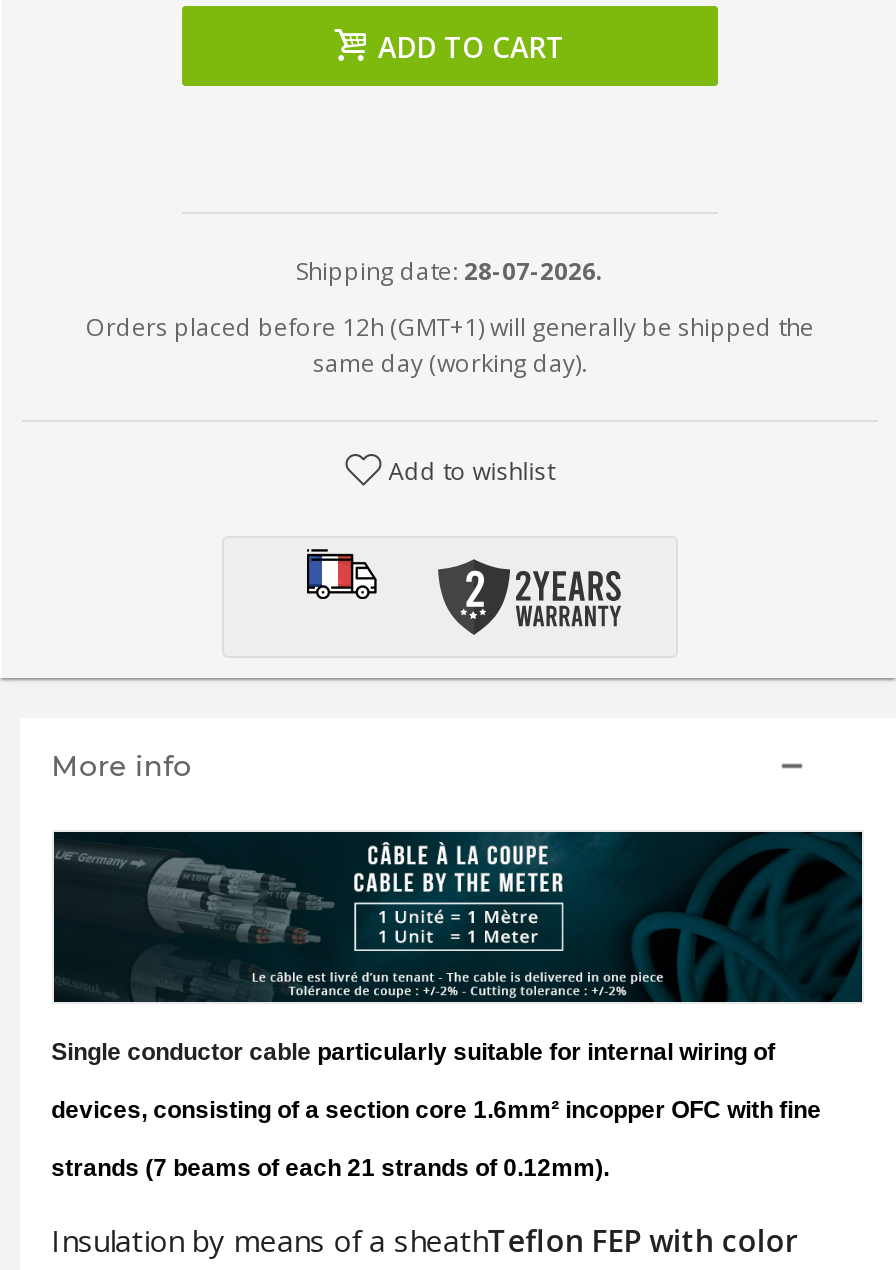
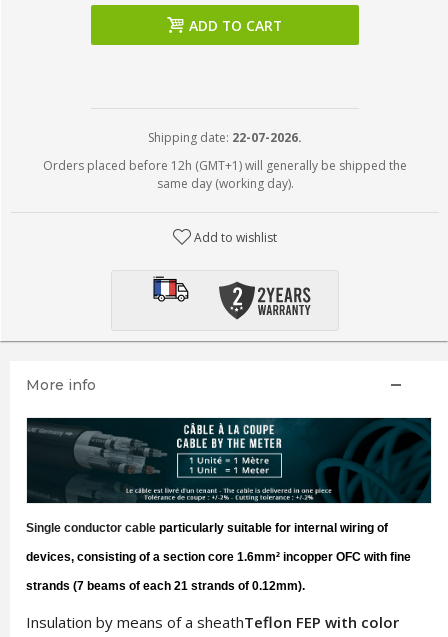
[296,254,604,288] Shipping date: 28-07-2026. -> [148,129,302,146] Shipping date: 22-07-2026.

